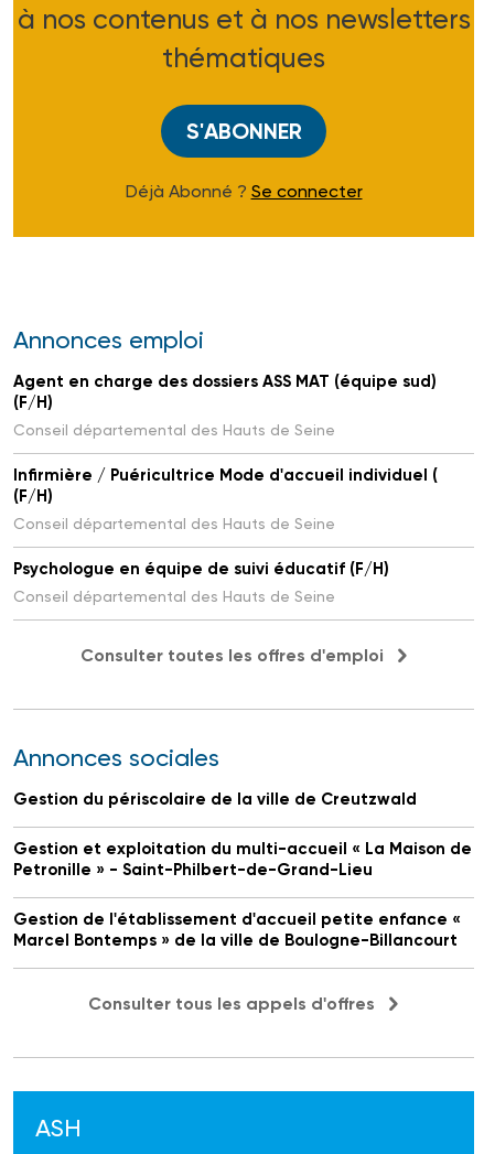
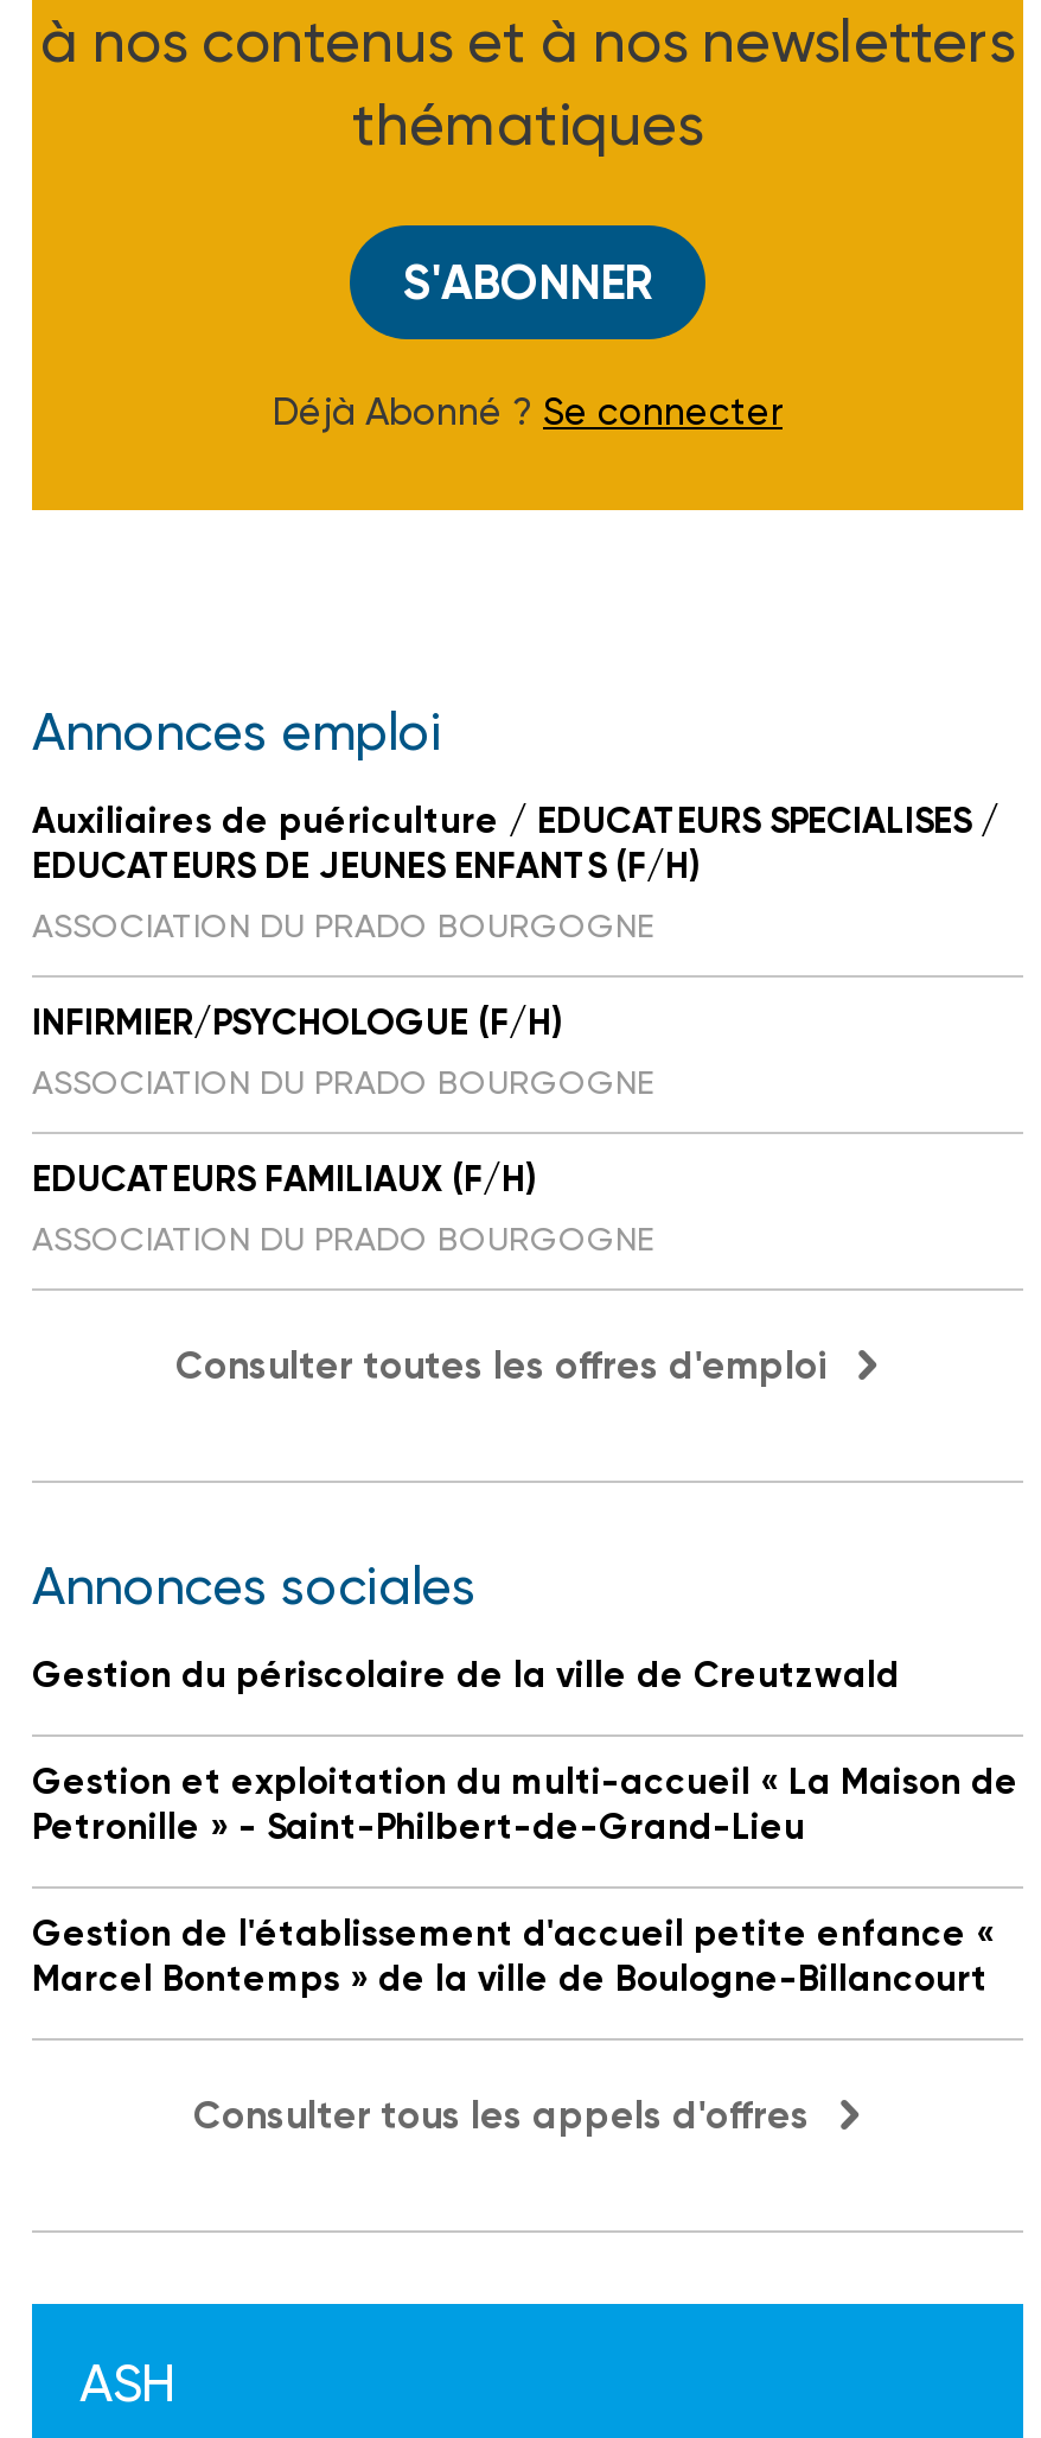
[13,371,437,439] Agent en charge des dossiers ASS MAT (équipe sud) | (F/H) | Conseil départemental des Hauts de Seine -> [32,800,1000,944] Auxiliaires de puériculture / EDUCATEURS SPECIALISES / | EDUCATEURS DE JEUNES ENFANTS (F/H) | ASSOCIATION DU PRADO BOURGOGNE
[13,465,438,532] Infirmière / Puéricultrice Mode d'accueil individuel ( | (F/H) | Conseil départemental des Hauts de Seine -> [32,1001,653,1101] INFIRMIER/PSYCHOLOGUE (F/H) | ASSOCIATION DU PRADO BOURGOGNE
[13,559,389,605] Psychologue en équipe de suivi éducatif (F/H) | Conseil départemental des Hauts de Seine -> [32,1158,653,1258] EDUCATEURS FAMILIAUX (F/H) | ASSOCIATION DU PRADO BOURGOGNE

